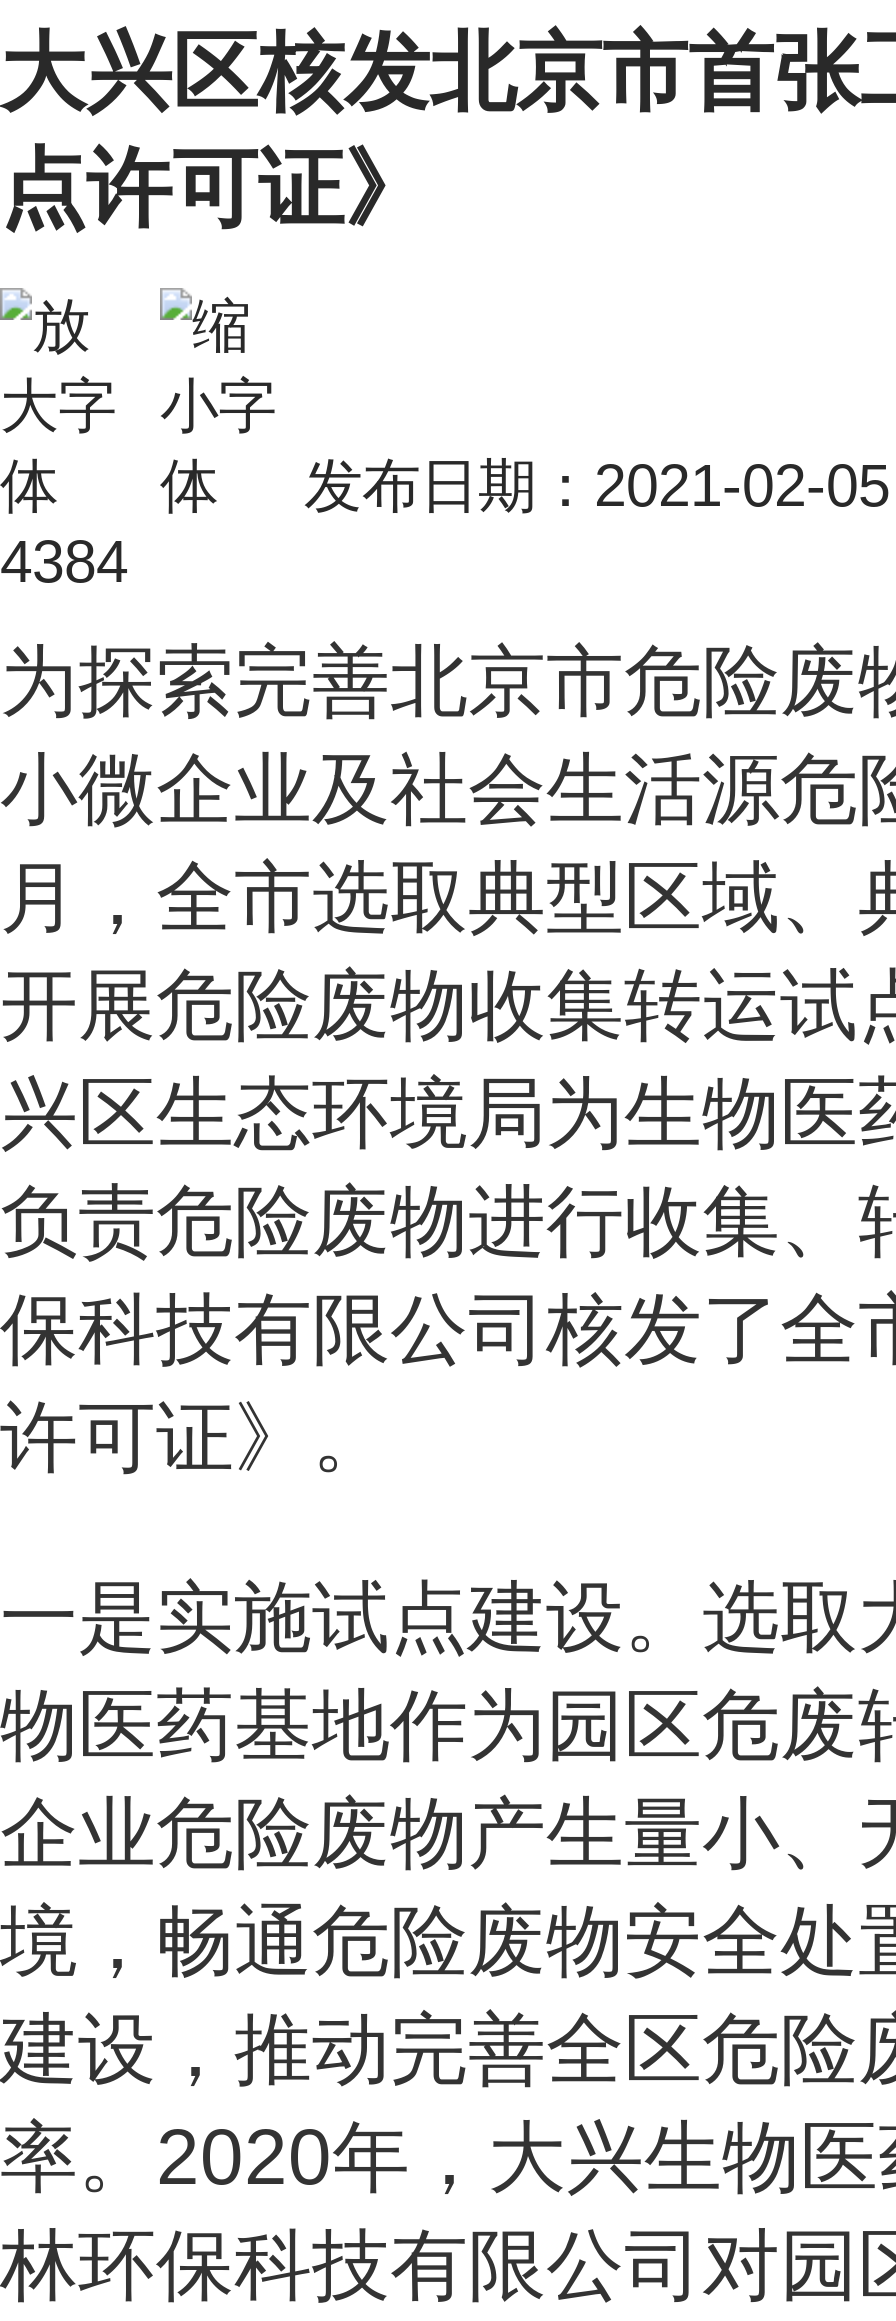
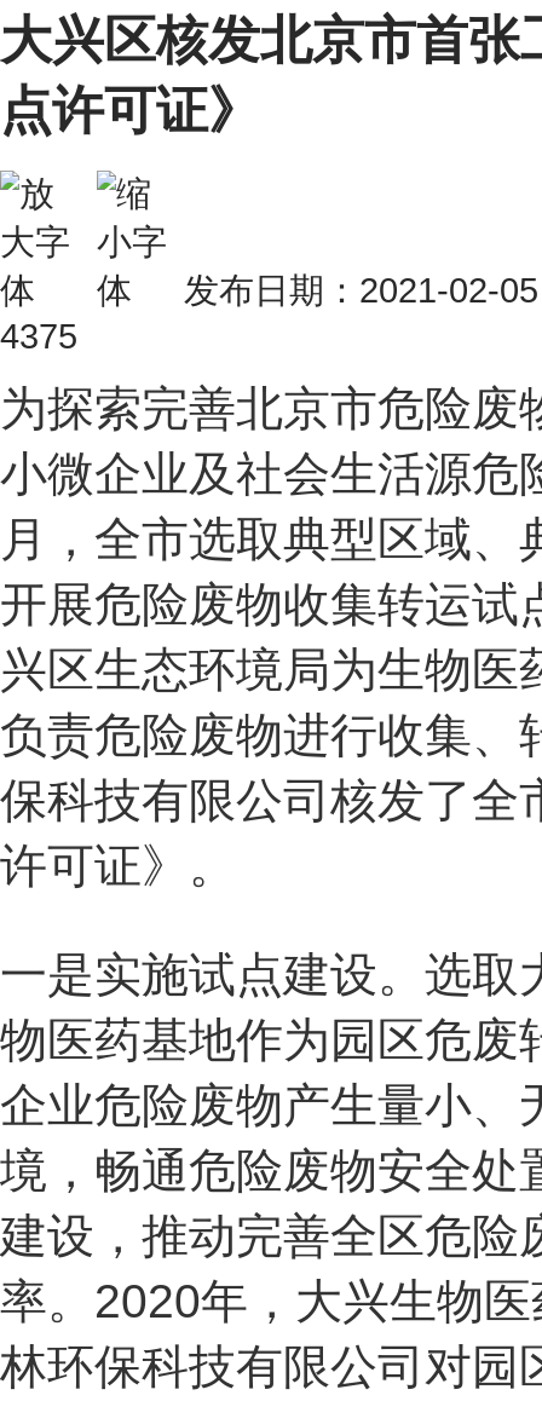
[0,528,128,594] 4384 -> [0,316,77,356] 4375

